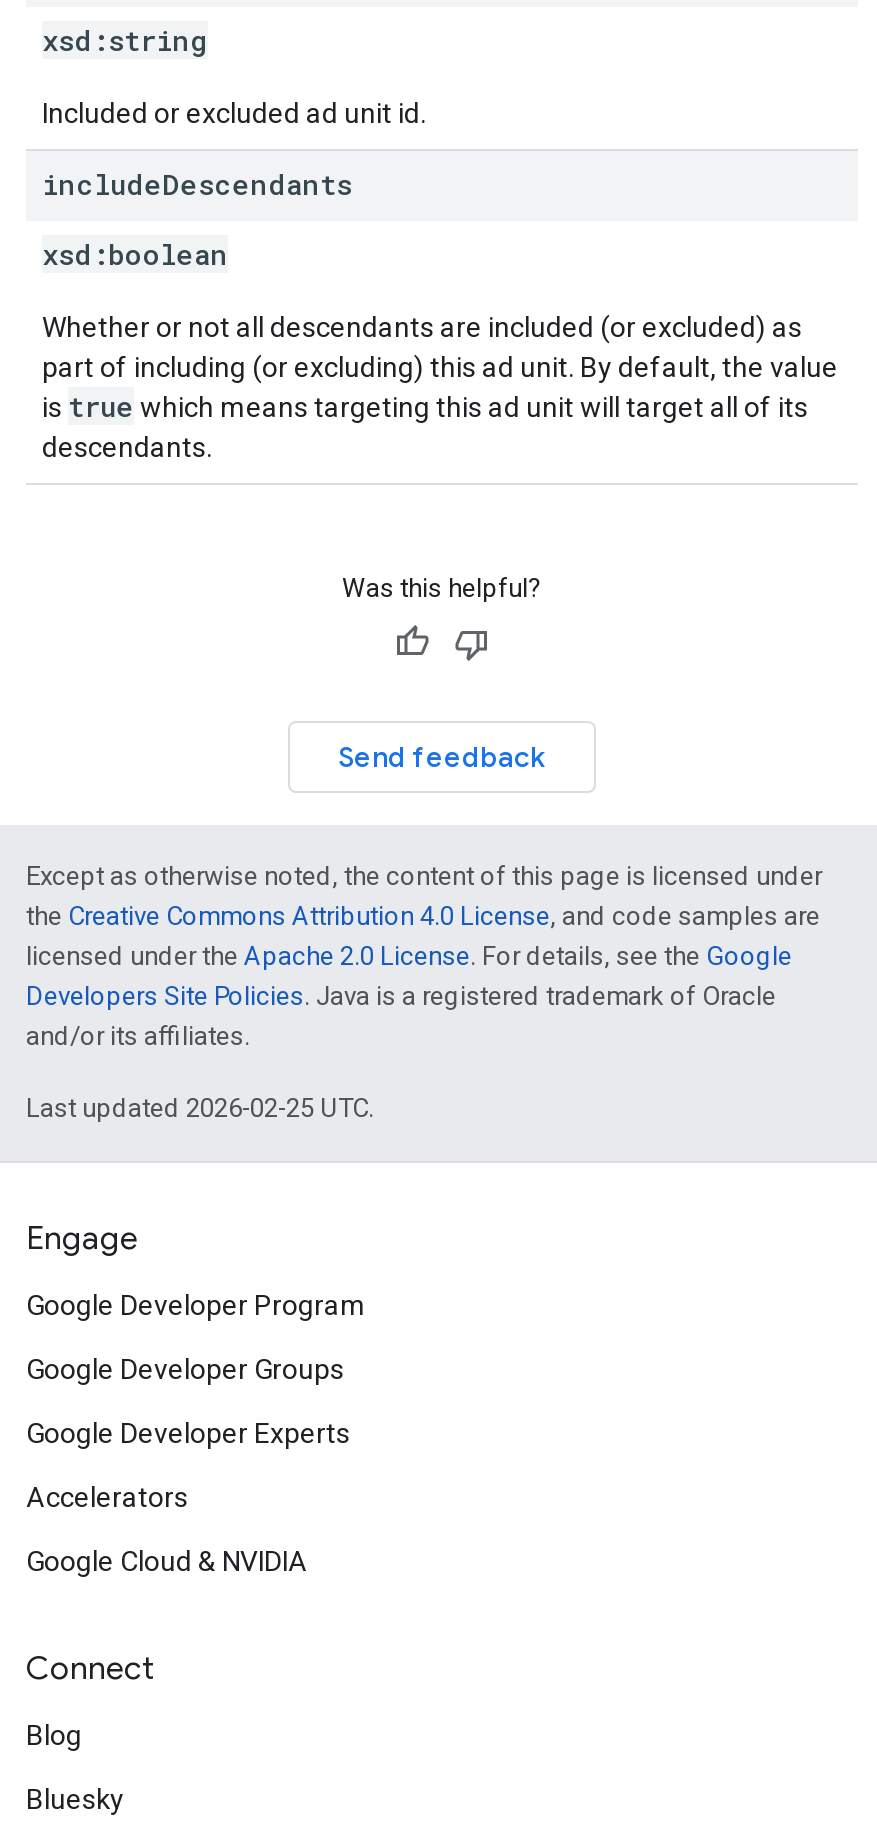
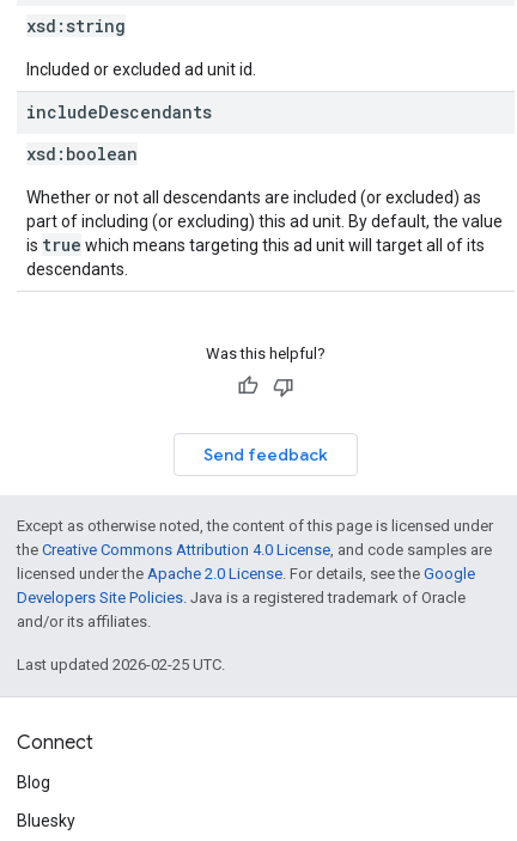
[26,1219,366,1577] Engage | Google Developer Program | Google Developer Groups | Google Developer Experts | Accelerators | Google Cloud & NVIDIA -> none

